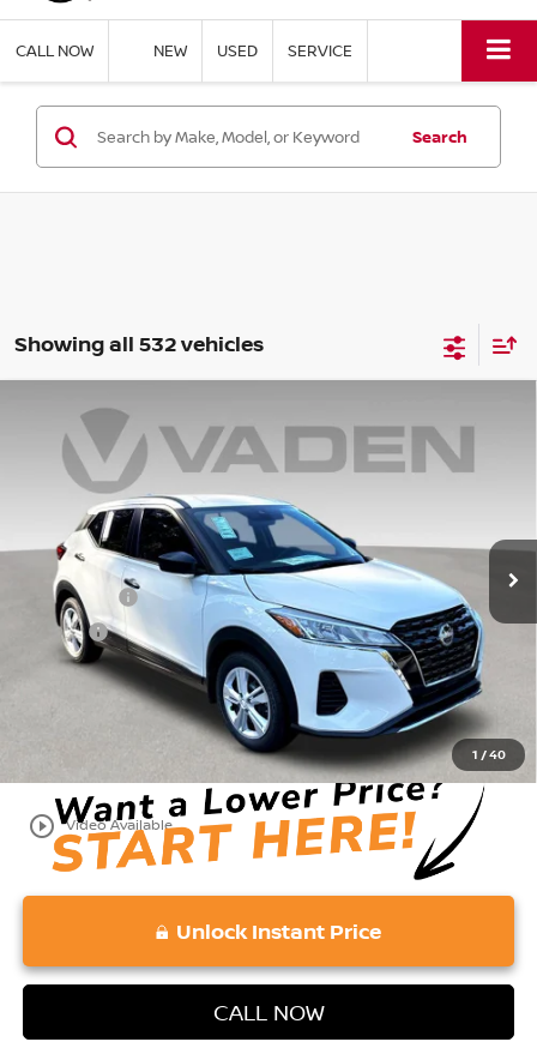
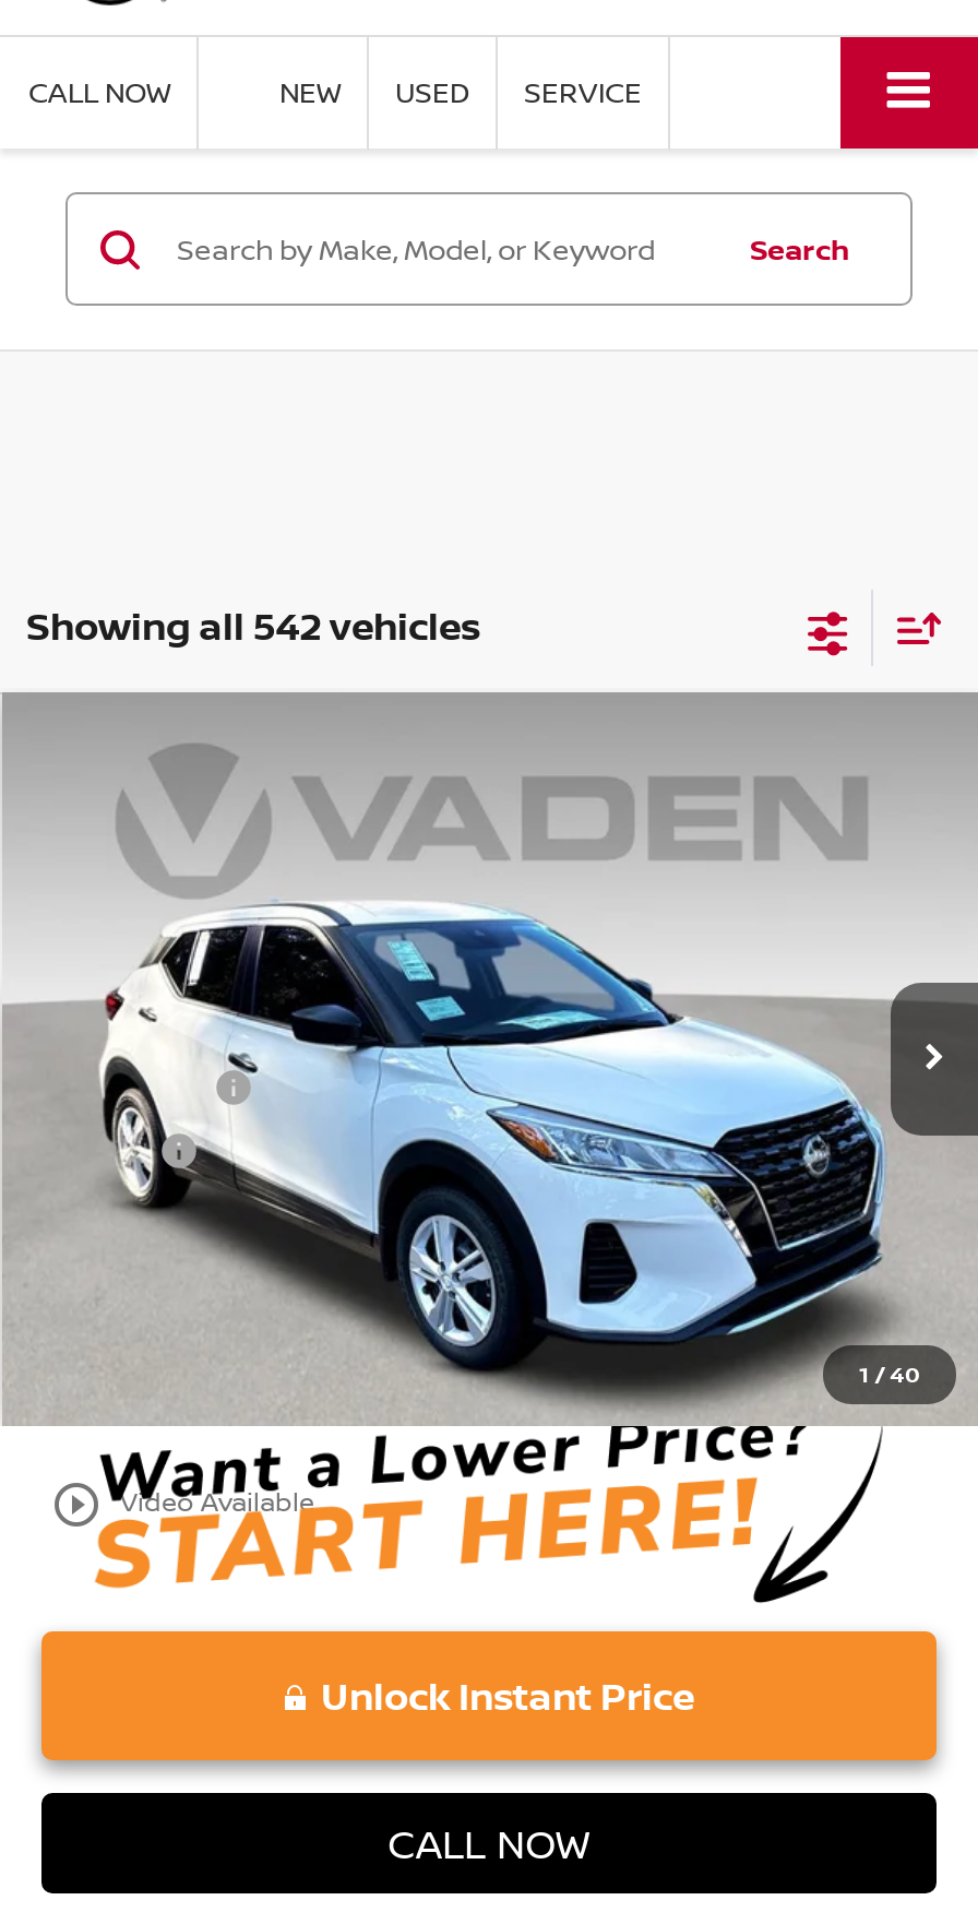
[14,330,264,357] Showing all 532 vehicles -> [26,601,480,651] Showing all 542 vehicles

